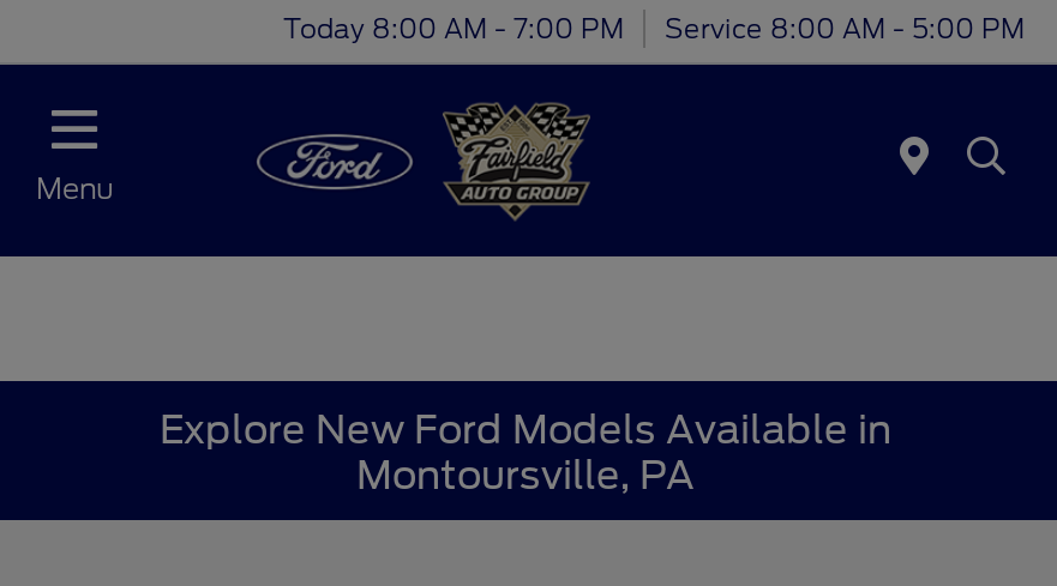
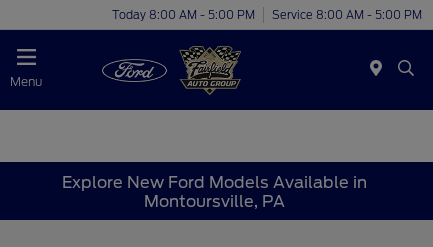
[283,11,1025,44] Today 8:00 AM - 7:00 PM Service 8:00 AM - 5:00 PM -> [112,7,422,21] Today 8:00 AM - 5:00 PM Service 8:00 AM - 5:00 PM

